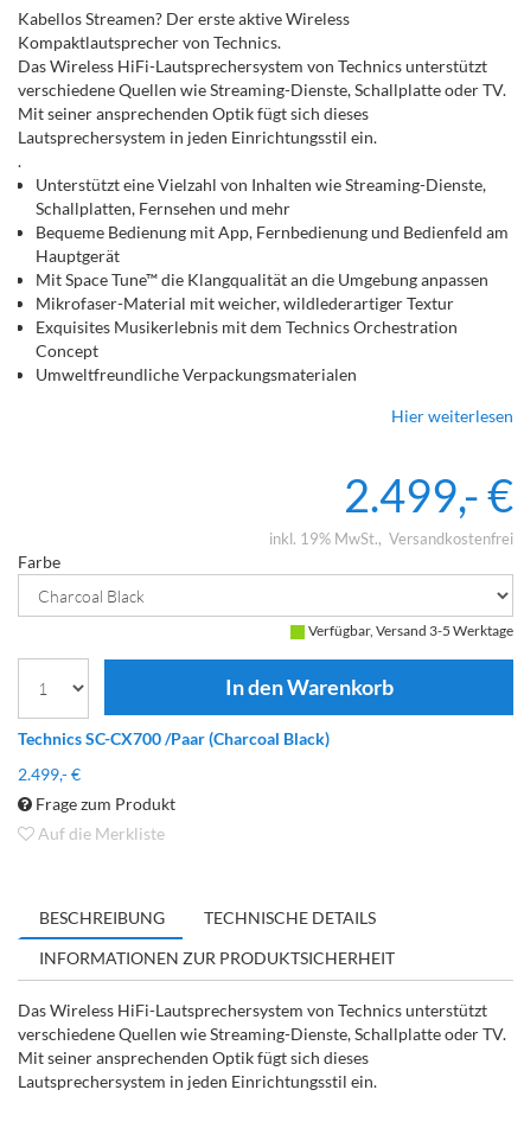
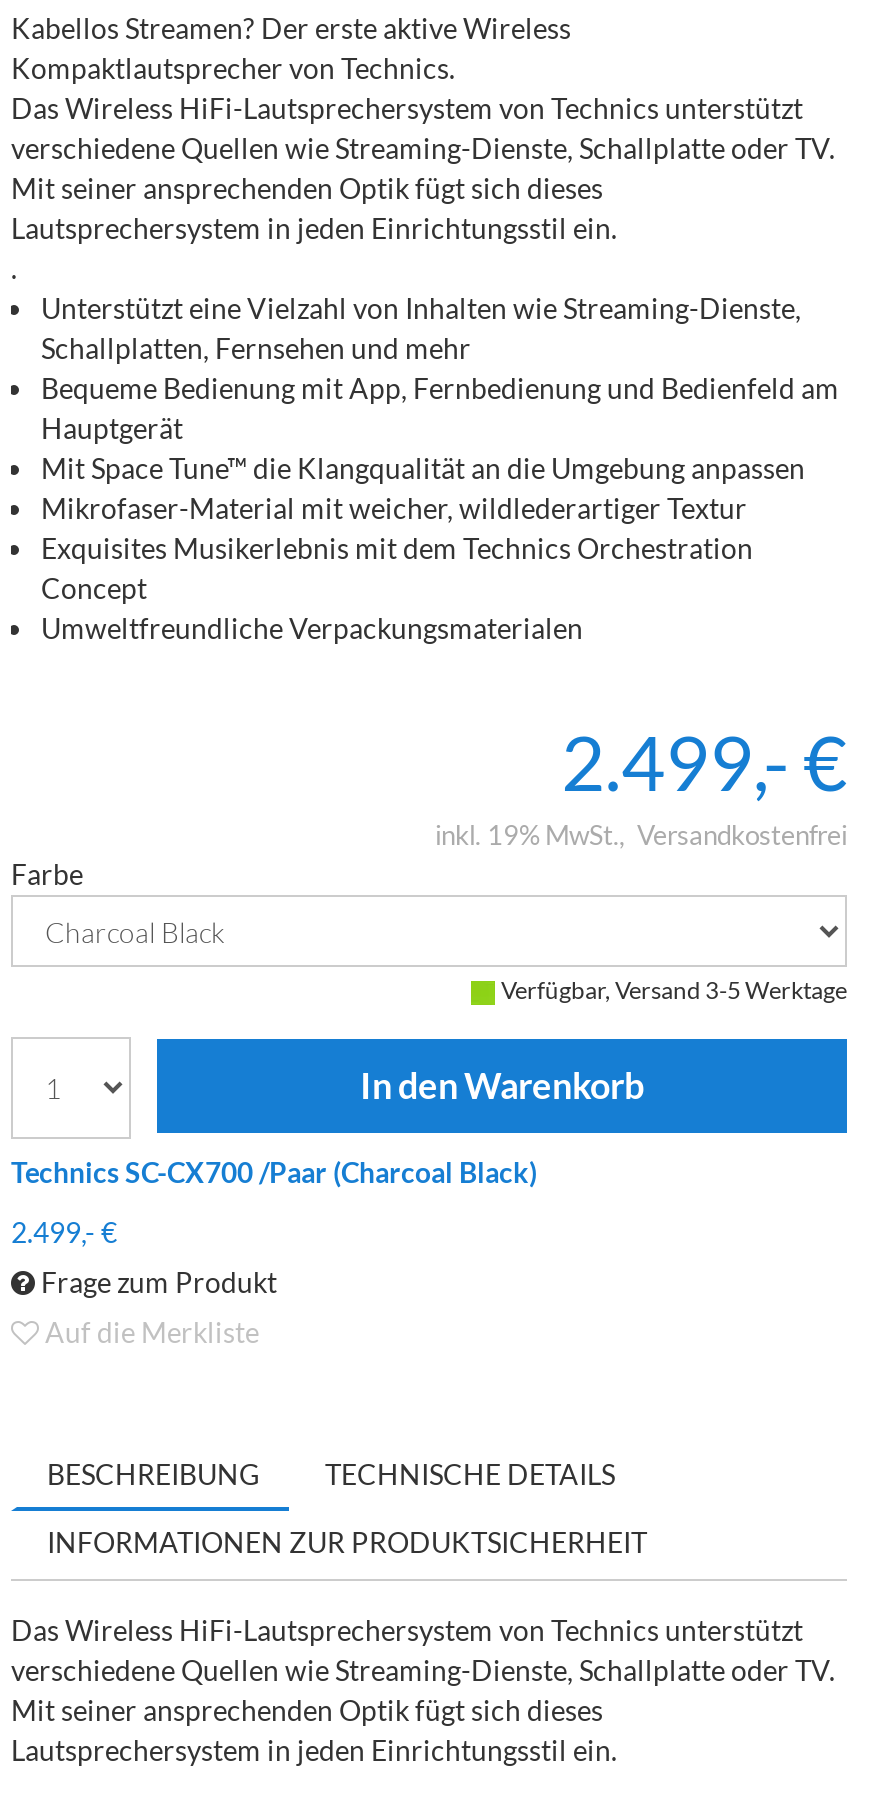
[391,406,513,426] Hier weiterlesen -> none

